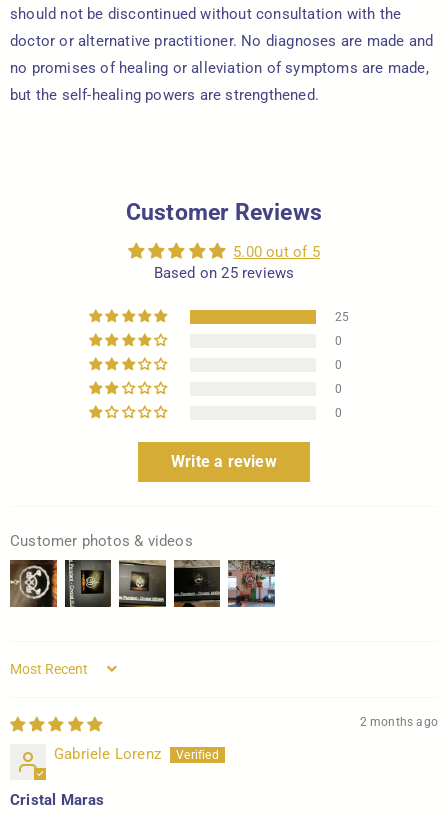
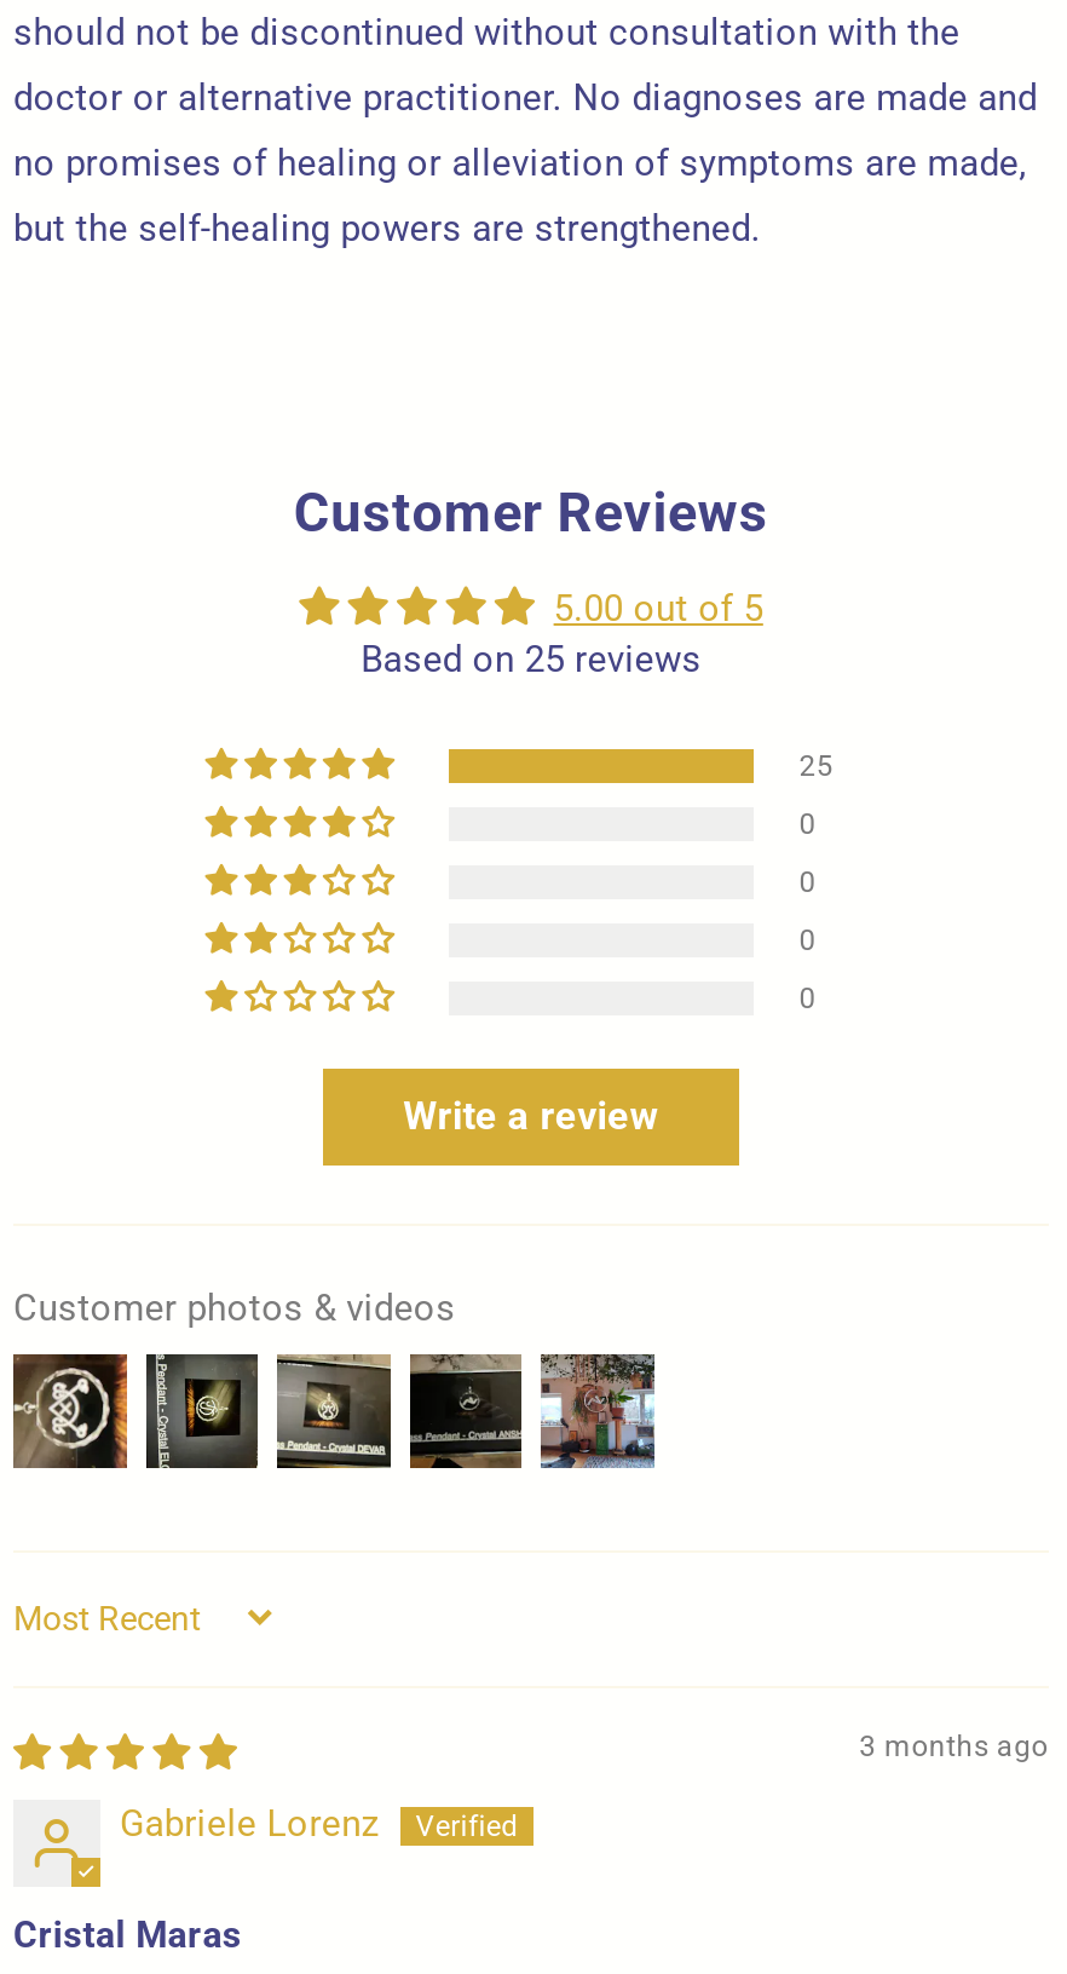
[360,714,438,728] 2 months ago -> [859,1728,1049,1762] 3 months ago

